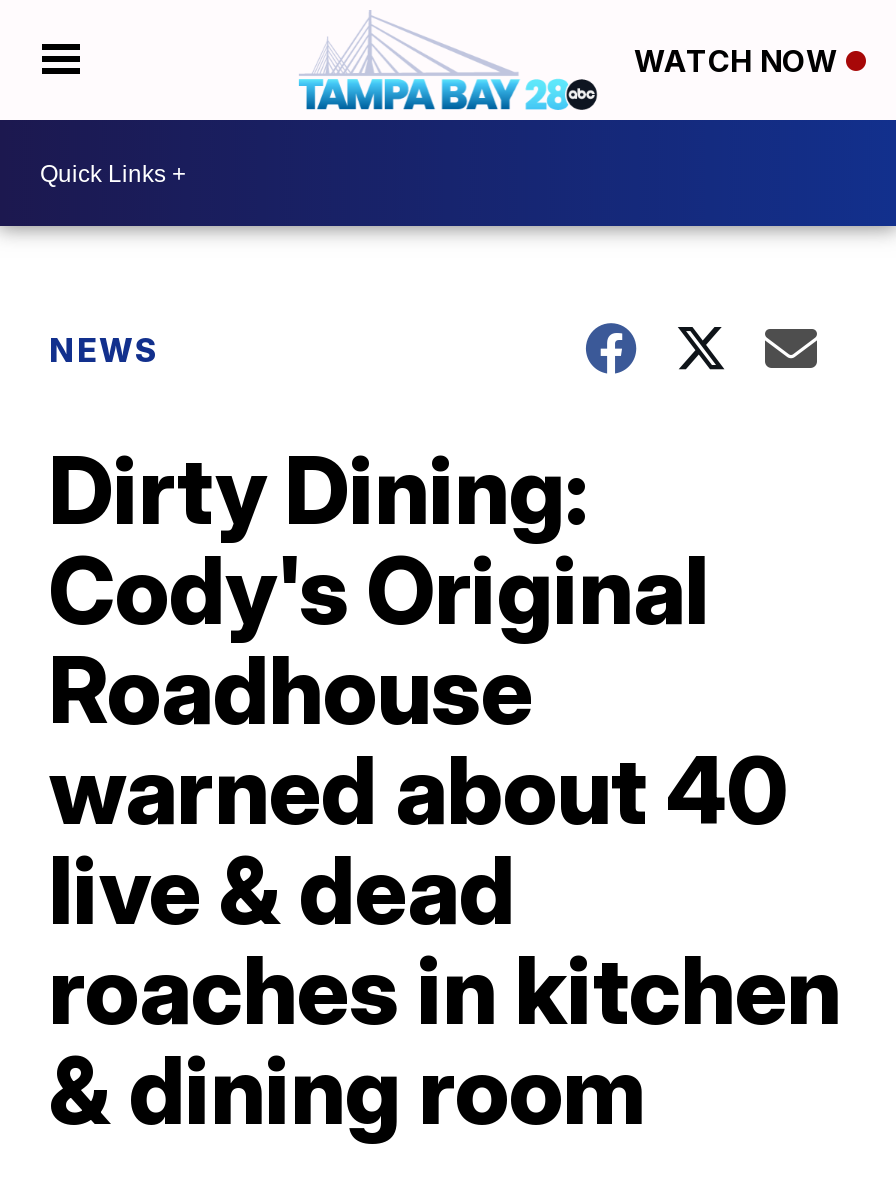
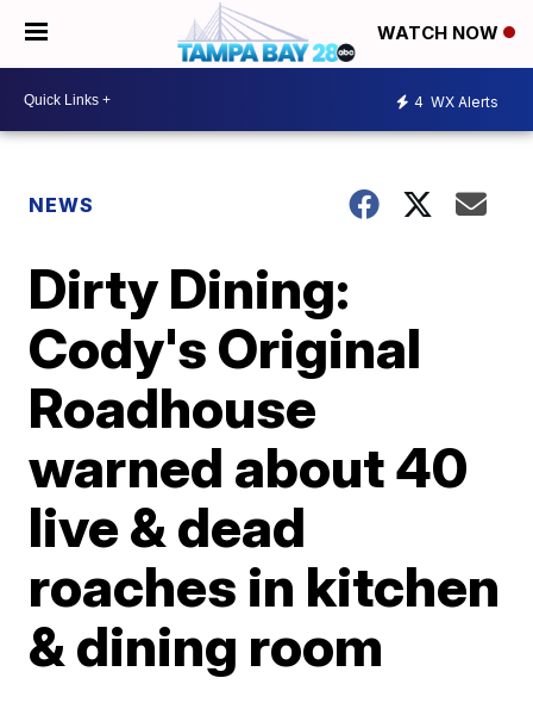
none -> [414,92,498,110] 4 WX Alerts

